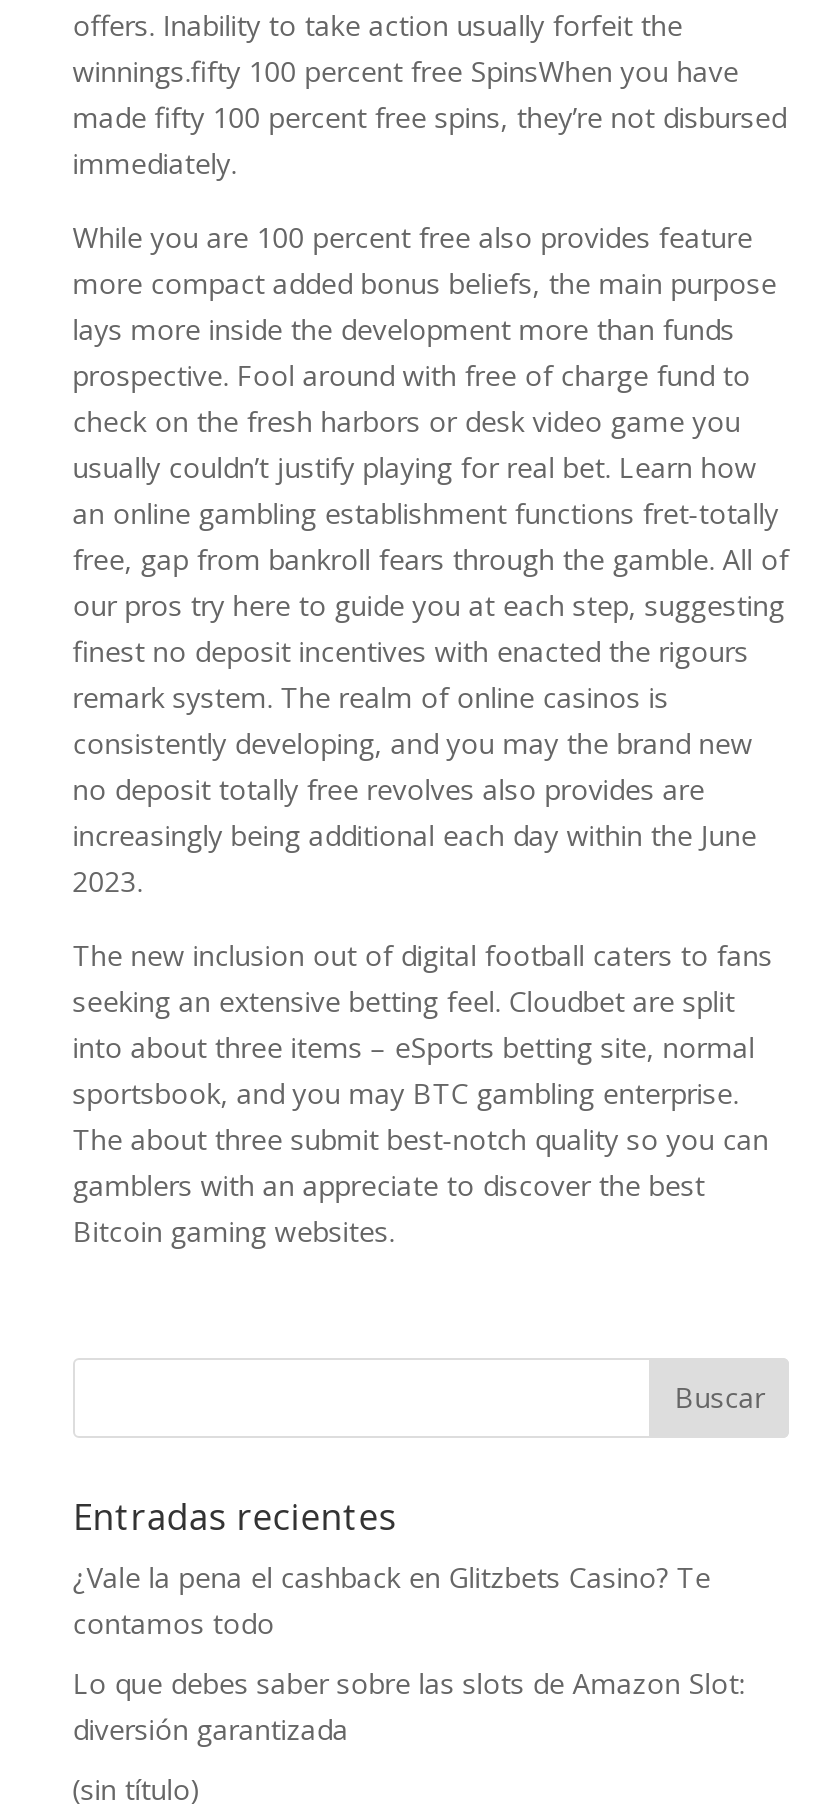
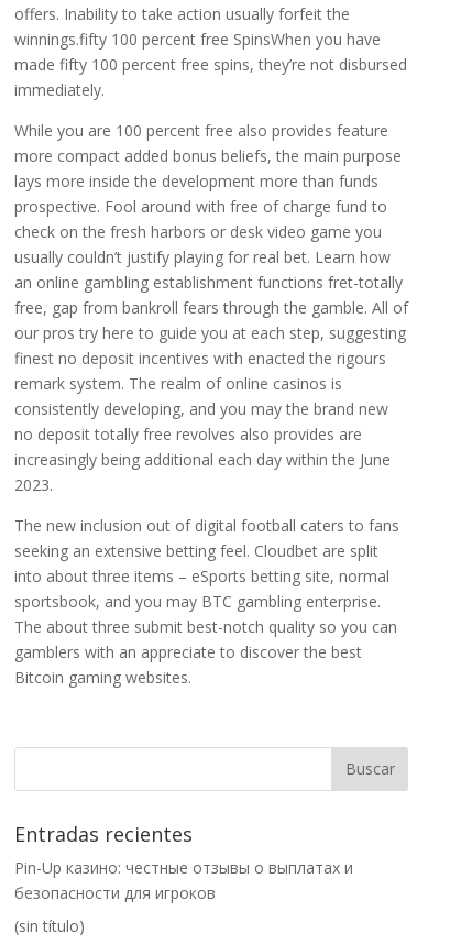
[73,1557,745,1747] ¿Vale la pena el cashback en Glitzbets Casino? Te | contamos todo | Lo que debes saber sobre las slots de Amazon Slot: | diversión garantizada -> [14,857,353,903] Pin-Up казино: честные отзывы о выплатах и | безопасности для игроков

